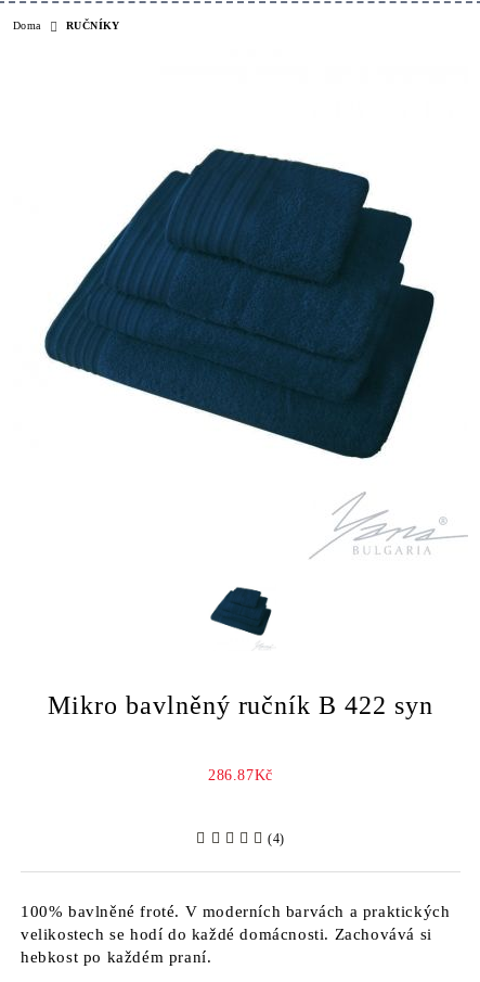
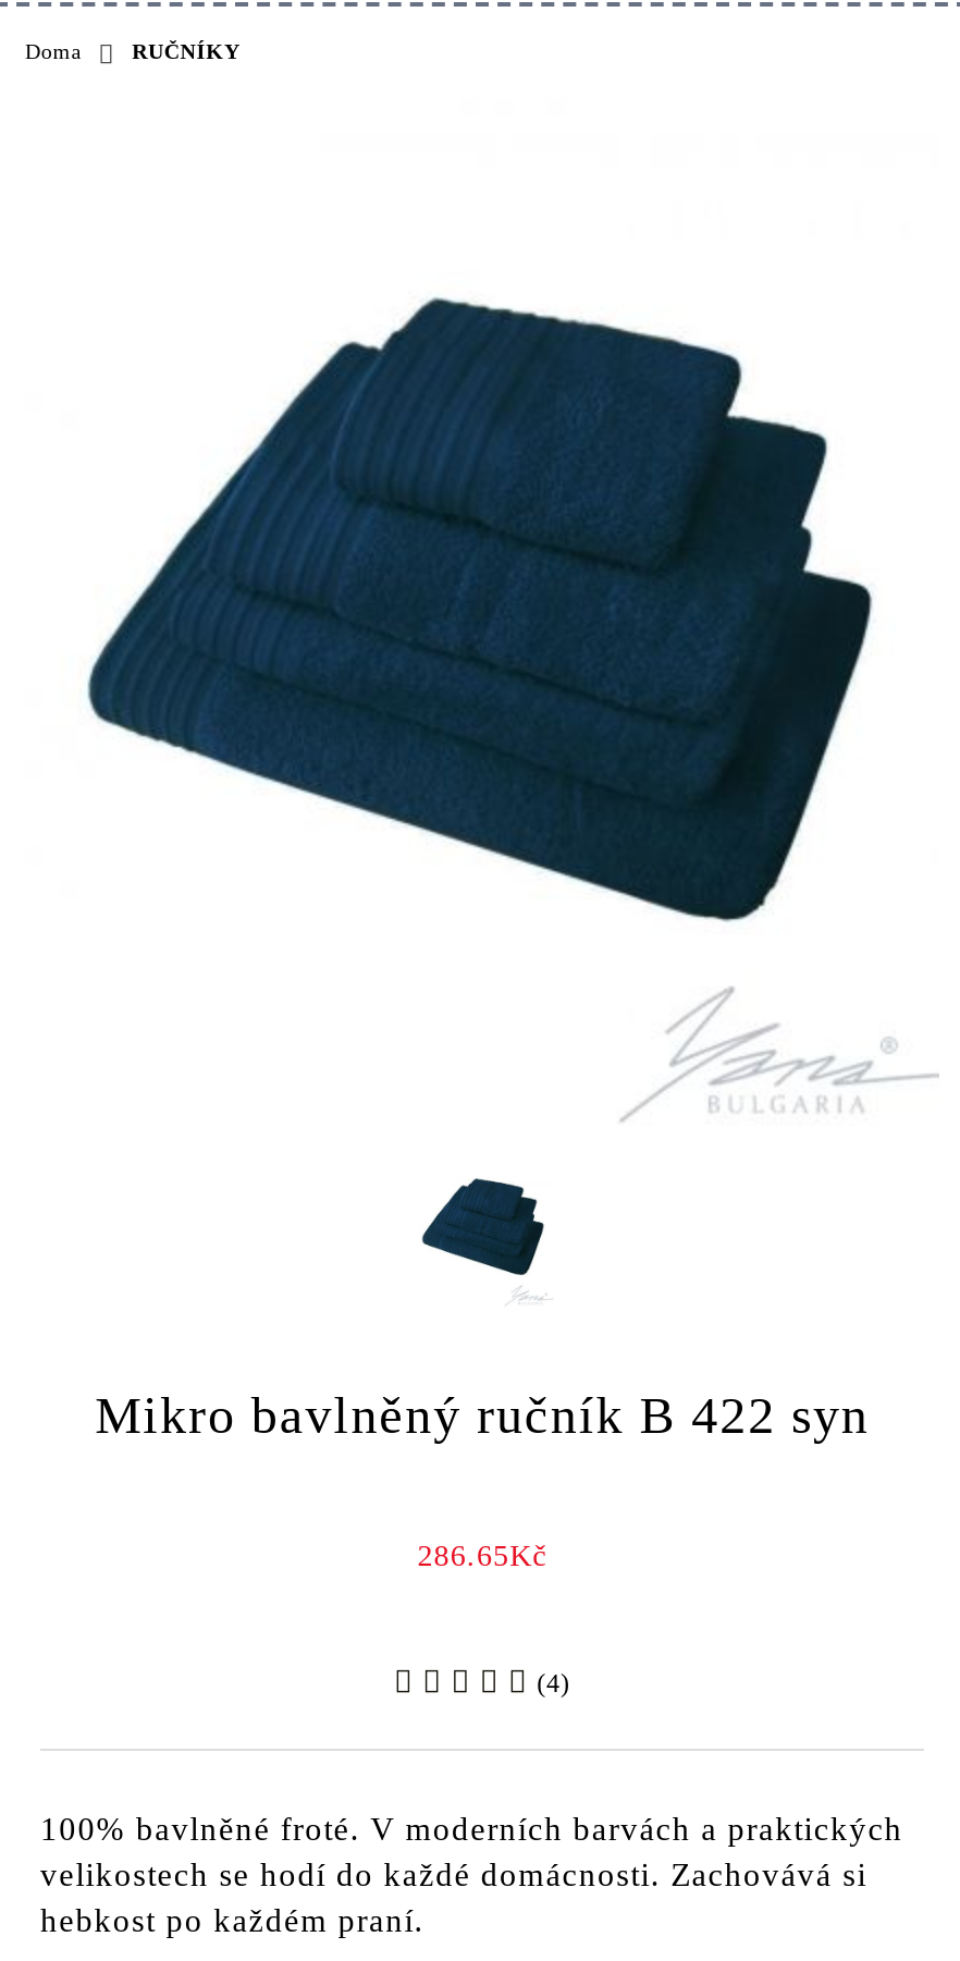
[208,767,273,783] 286.87Kč -> [417,1540,547,1572] 286.65Kč

